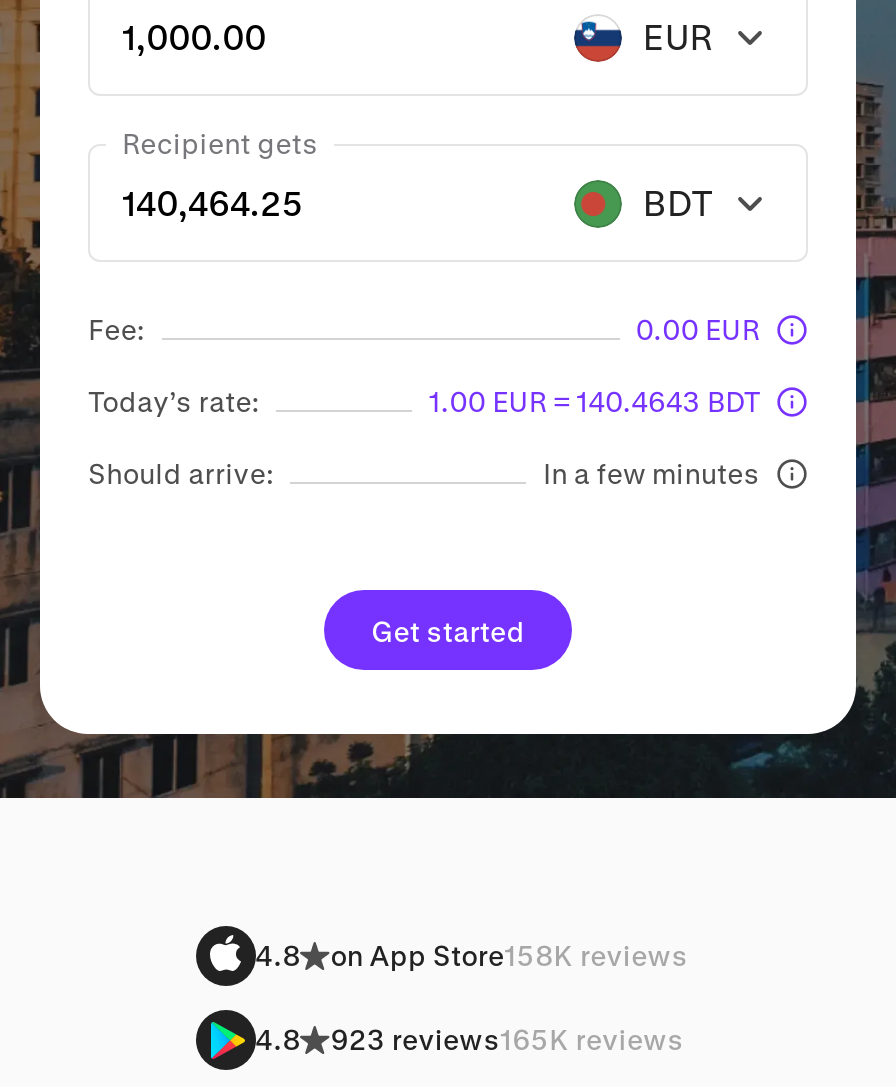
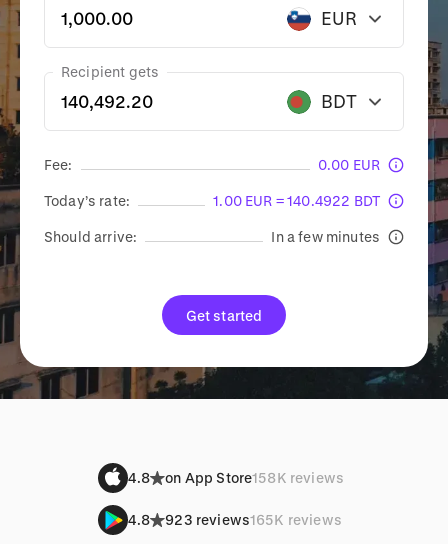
[429,384,760,418] 1.00 EUR = 140.4643 BDT -> [213,192,380,209] 1.00 EUR = 140.4922 BDT

